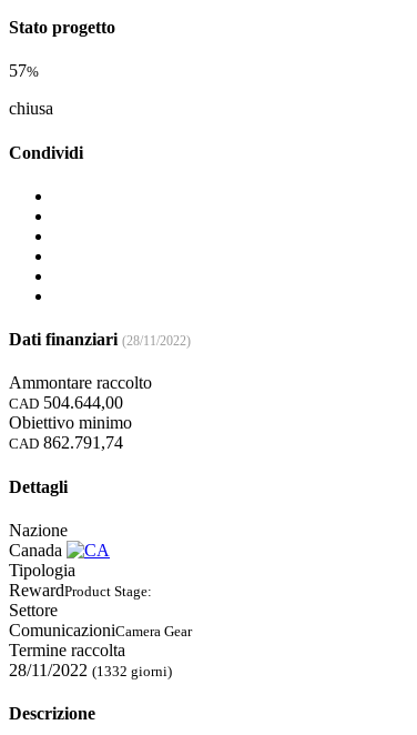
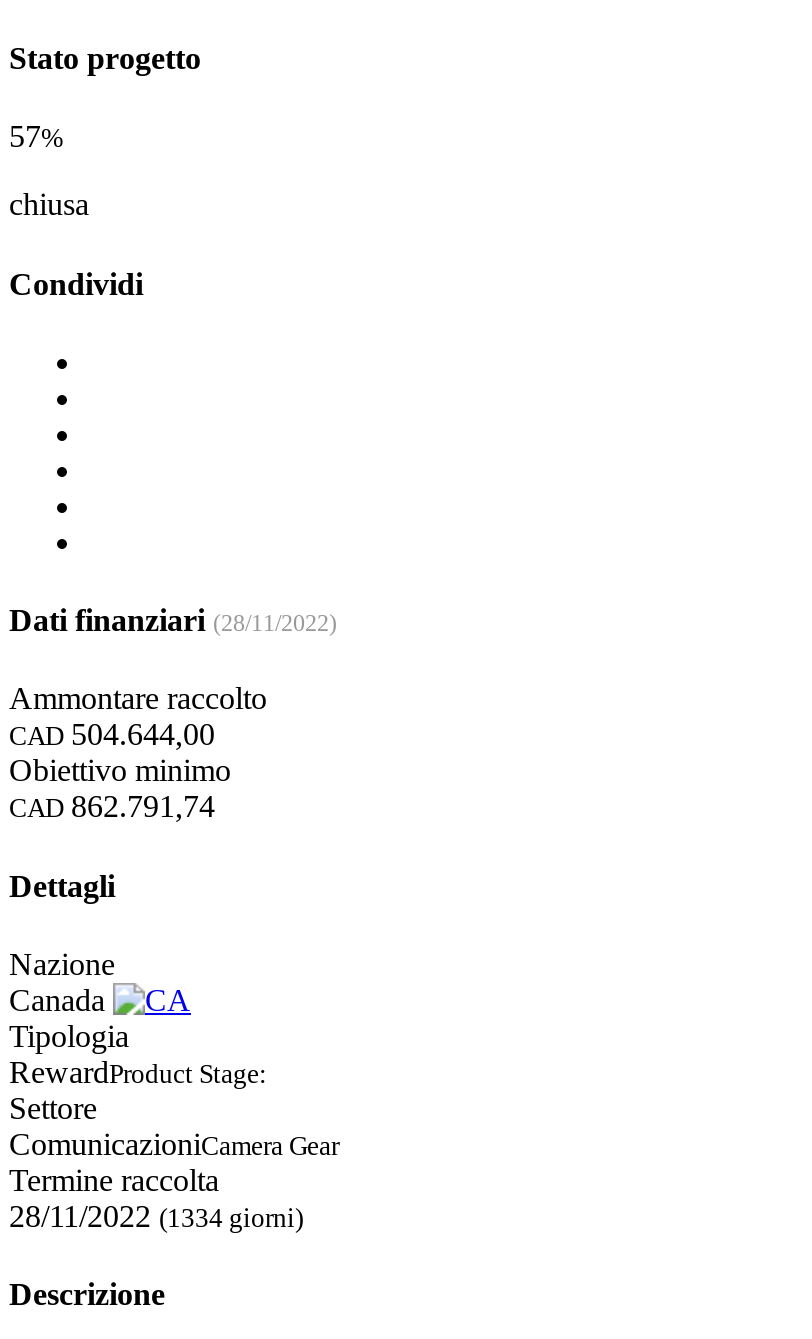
[9,661,172,679] 28/11/2022 (1332 giorni) -> [9,1199,303,1233] 28/11/2022 (1334 giorni)

